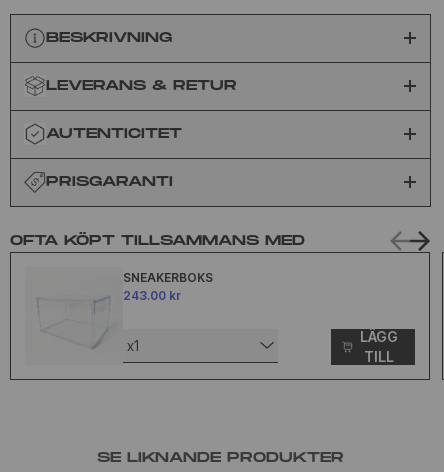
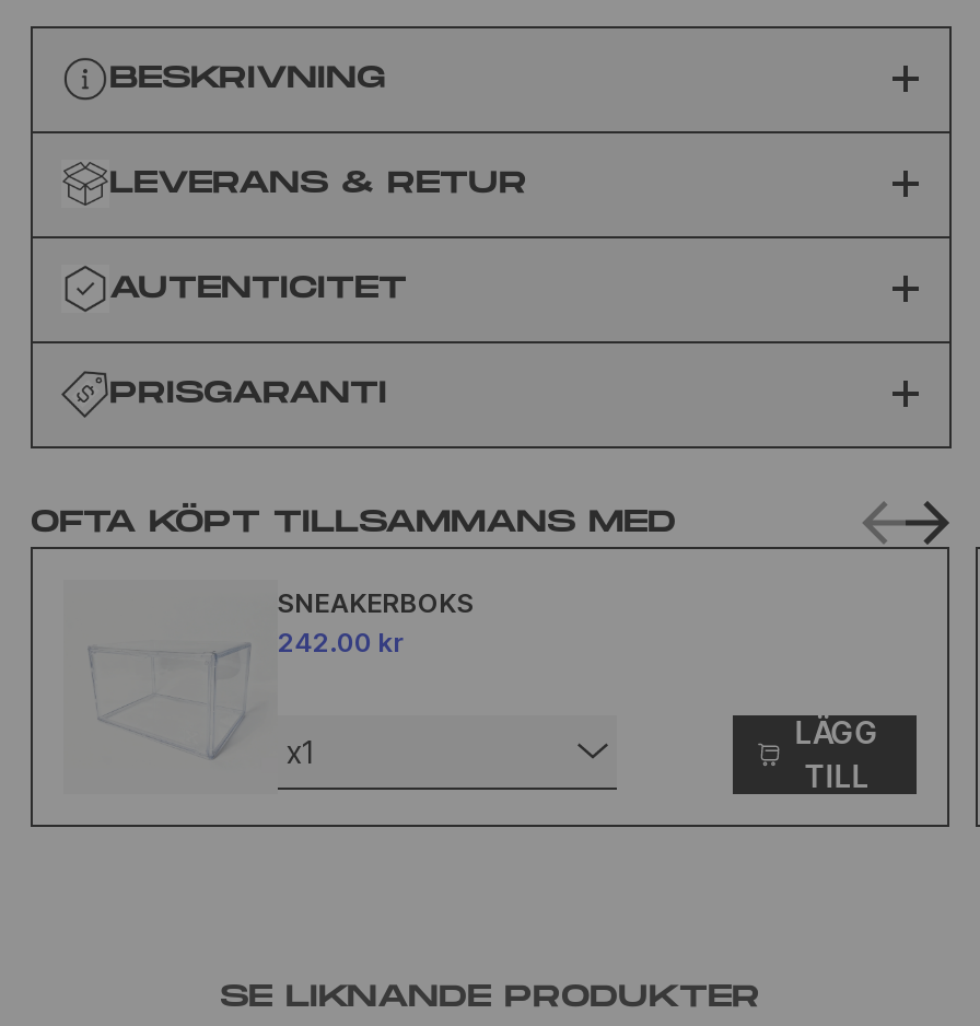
[123,288,181,303] 243.00 kr -> [278,626,405,658] 242.00 kr

